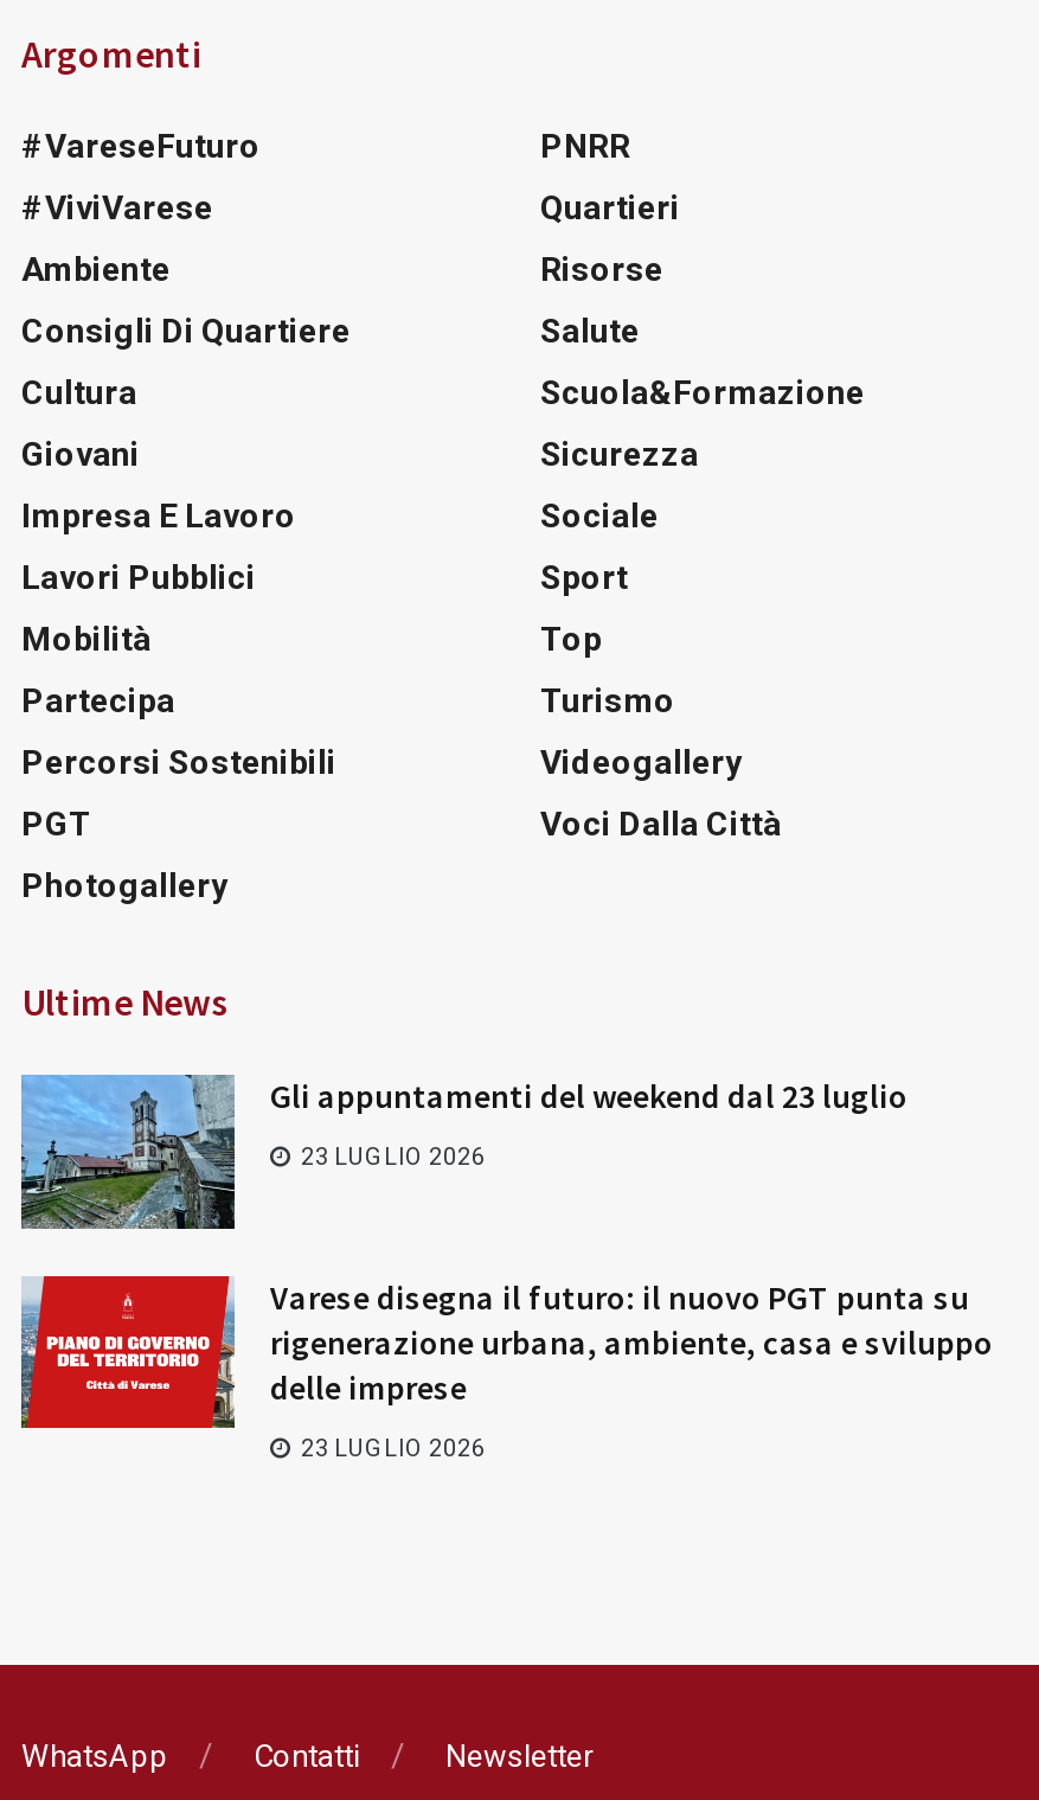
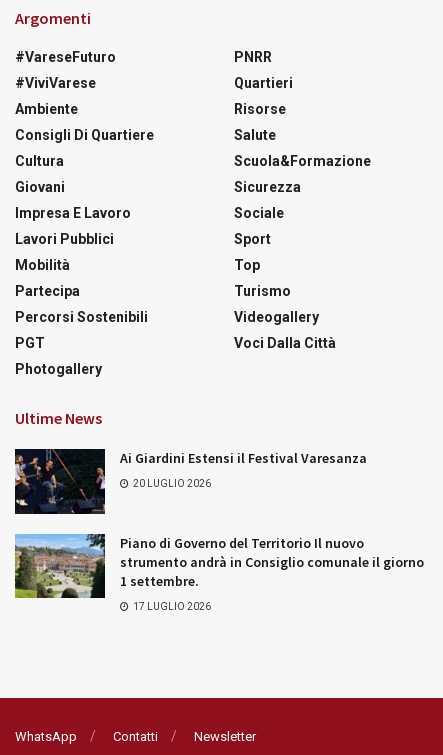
[19,1072,907,1231] [image] | Gli appuntamenti del weekend dal 23 luglio -> [14,448,367,515] [image] | Ai Giardini Estensi il Festival Varesanza
[296,1144,486,1171] 23 LUGLIO 2026 -> [131,478,211,489] 20 LUGLIO 2026
[19,1274,993,1430] [image] | Varese disegna il futuro: il nuovo PGT punta su | rigenerazione urbana, ambiente, casa e sviluppo | delle imprese -> [14,533,424,599] [image] | Piano di Governo del Territorio Il nuovo | strumento andrà in Consiglio comunale il giorno | 1 settembre.
[296,1435,486,1461] 23 LUGLIO 2026 -> [131,601,211,612] 17 LUGLIO 2026

